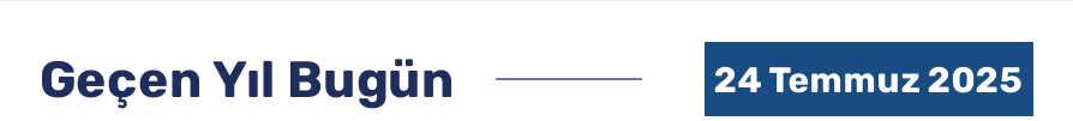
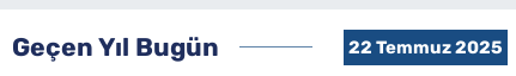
[714,58,1023,101] 24 Temmuz 2025 -> [348,37,503,58] 22 Temmuz 2025

